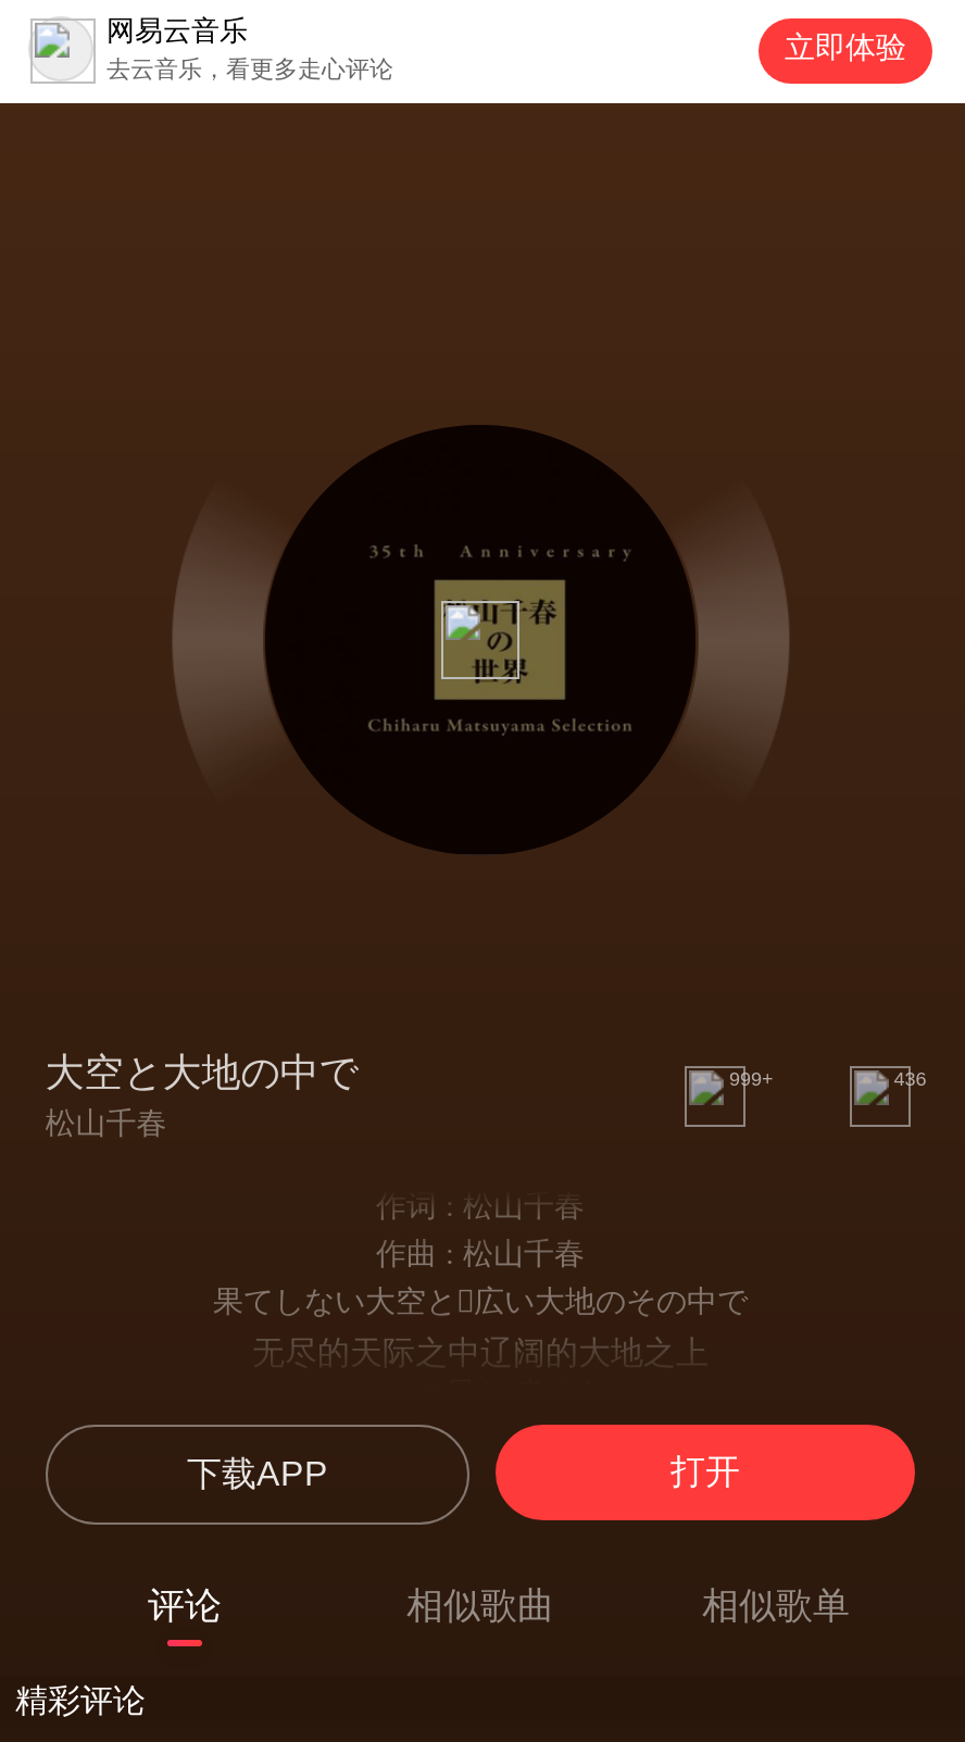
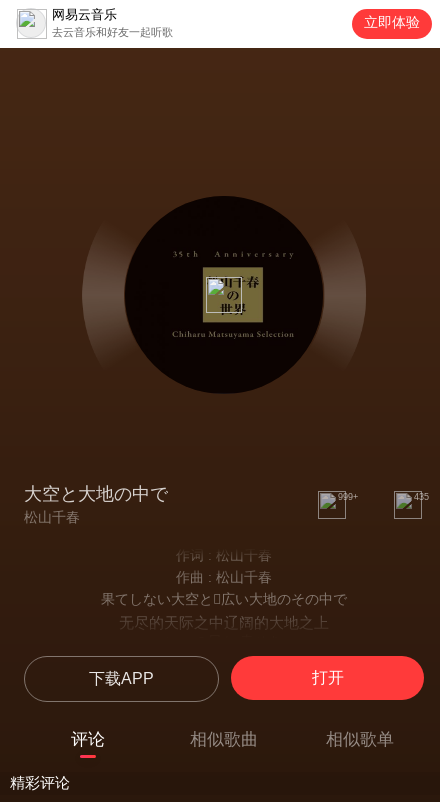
[106,55,393,82] 去云音乐，看更多走心评论 -> [52,26,173,38] 去云音乐和好友一起听歌
[894,1067,927,1089] 436 -> [414,492,429,502] 435

